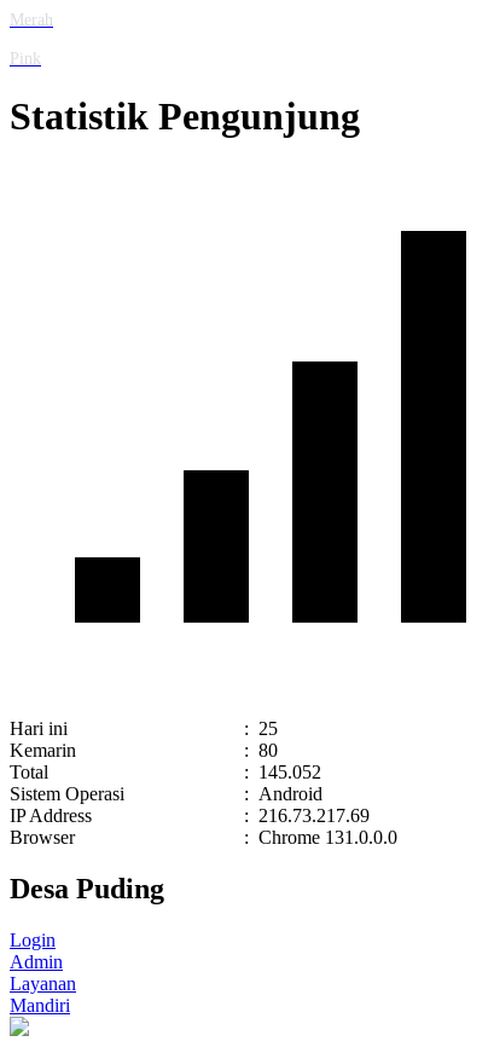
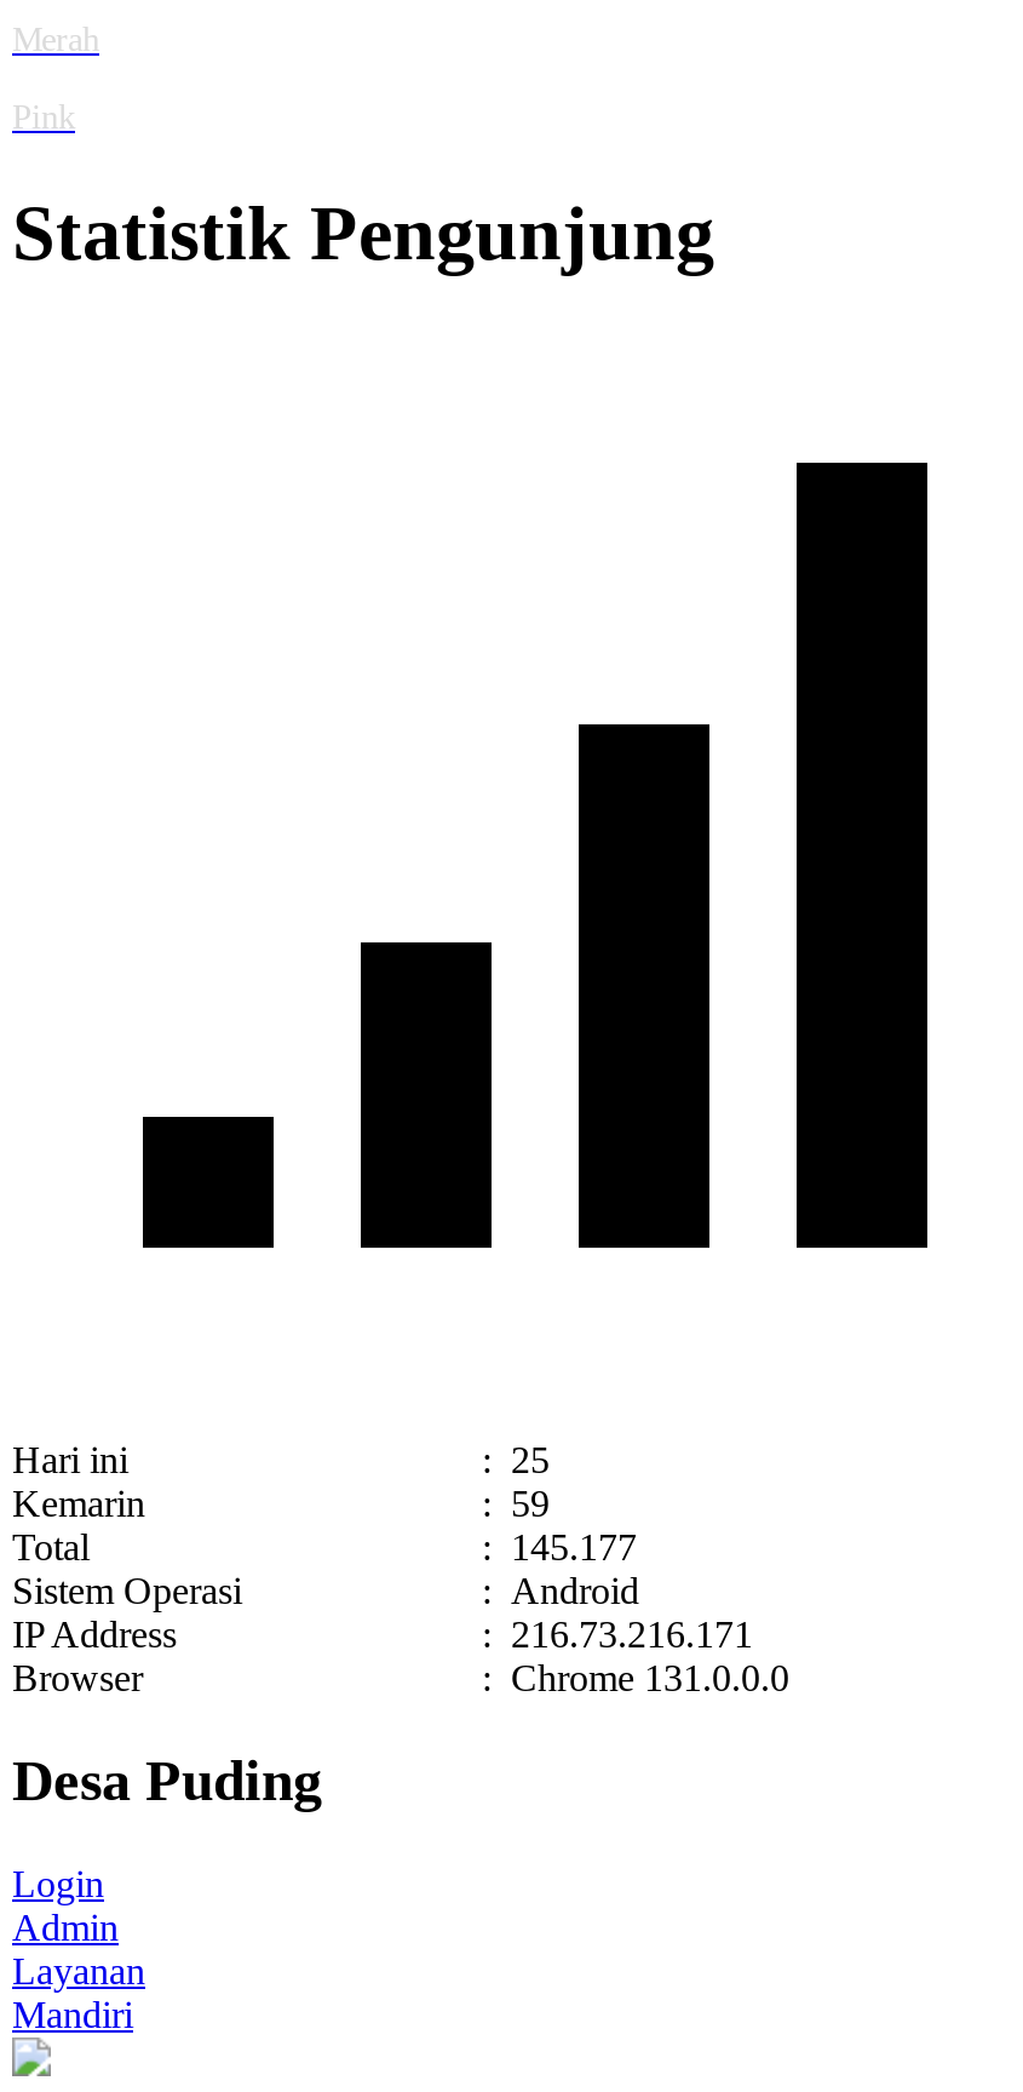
[244,740,278,761] : 80 -> [482,1483,550,1524] : 59
[244,762,321,782] : 145.052 -> [482,1527,637,1568] : 145.177
[244,805,370,826] : 216.73.217.69 -> [482,1614,753,1655] : 216.73.216.171

